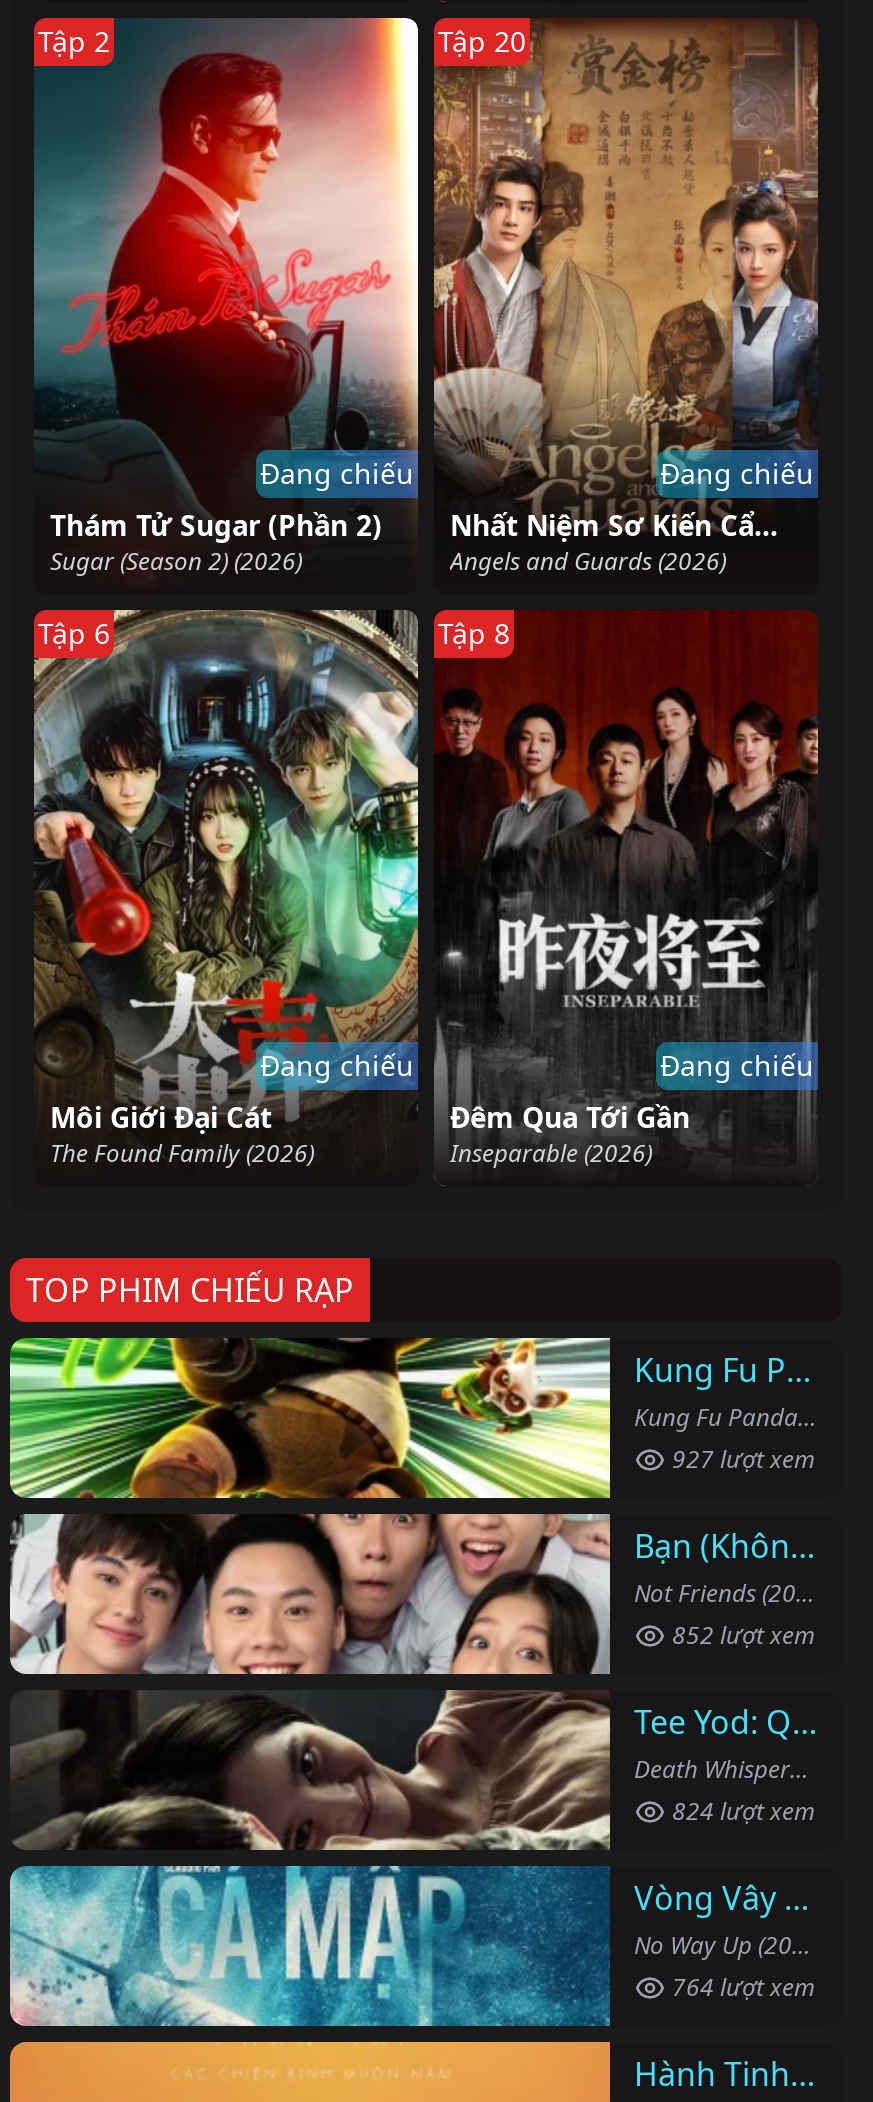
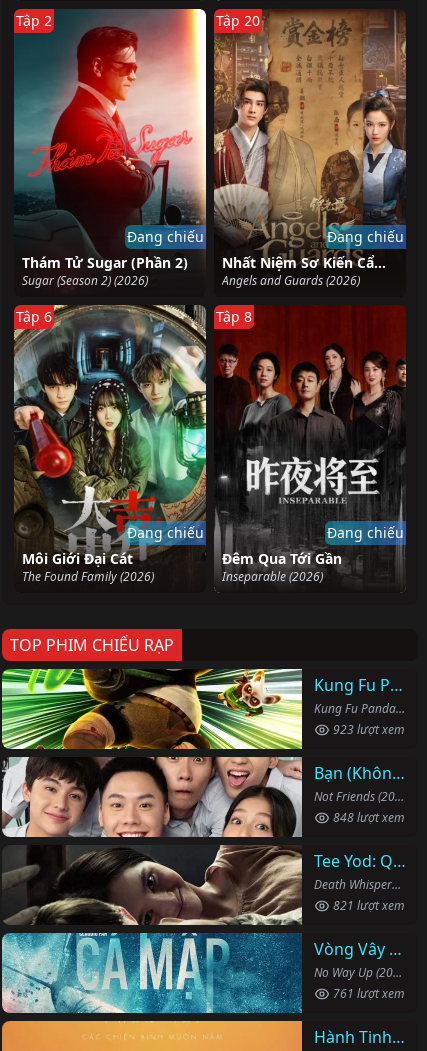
[666,1441,816,1475] 927 lượt xem -> [330,721,405,738] 923 lượt xem
[666,1617,816,1651] 852 lượt xem -> [330,809,405,826] 848 lượt xem
[666,1793,816,1827] 824 lượt xem -> [330,897,405,914] 821 lượt xem
[666,1969,816,2003] 764 lượt xem -> [330,985,405,1002] 761 lượt xem

